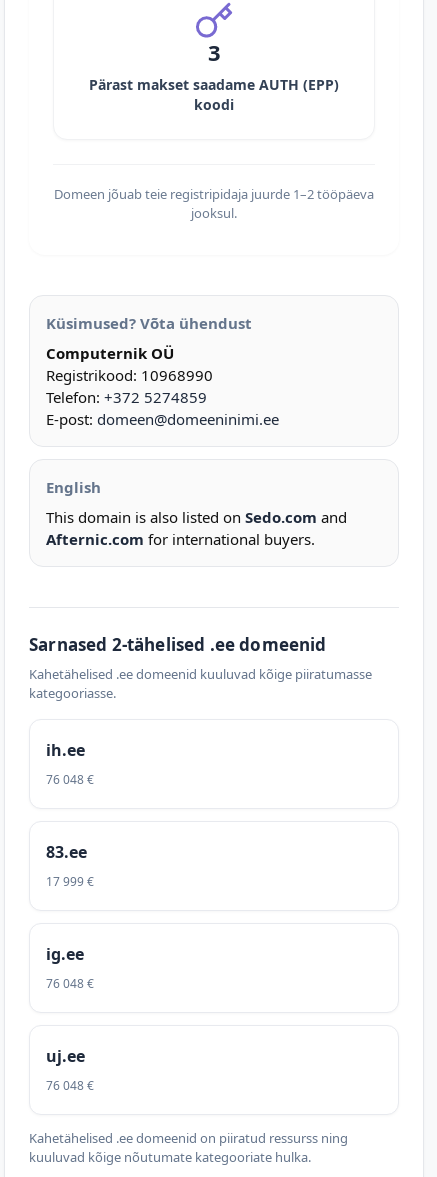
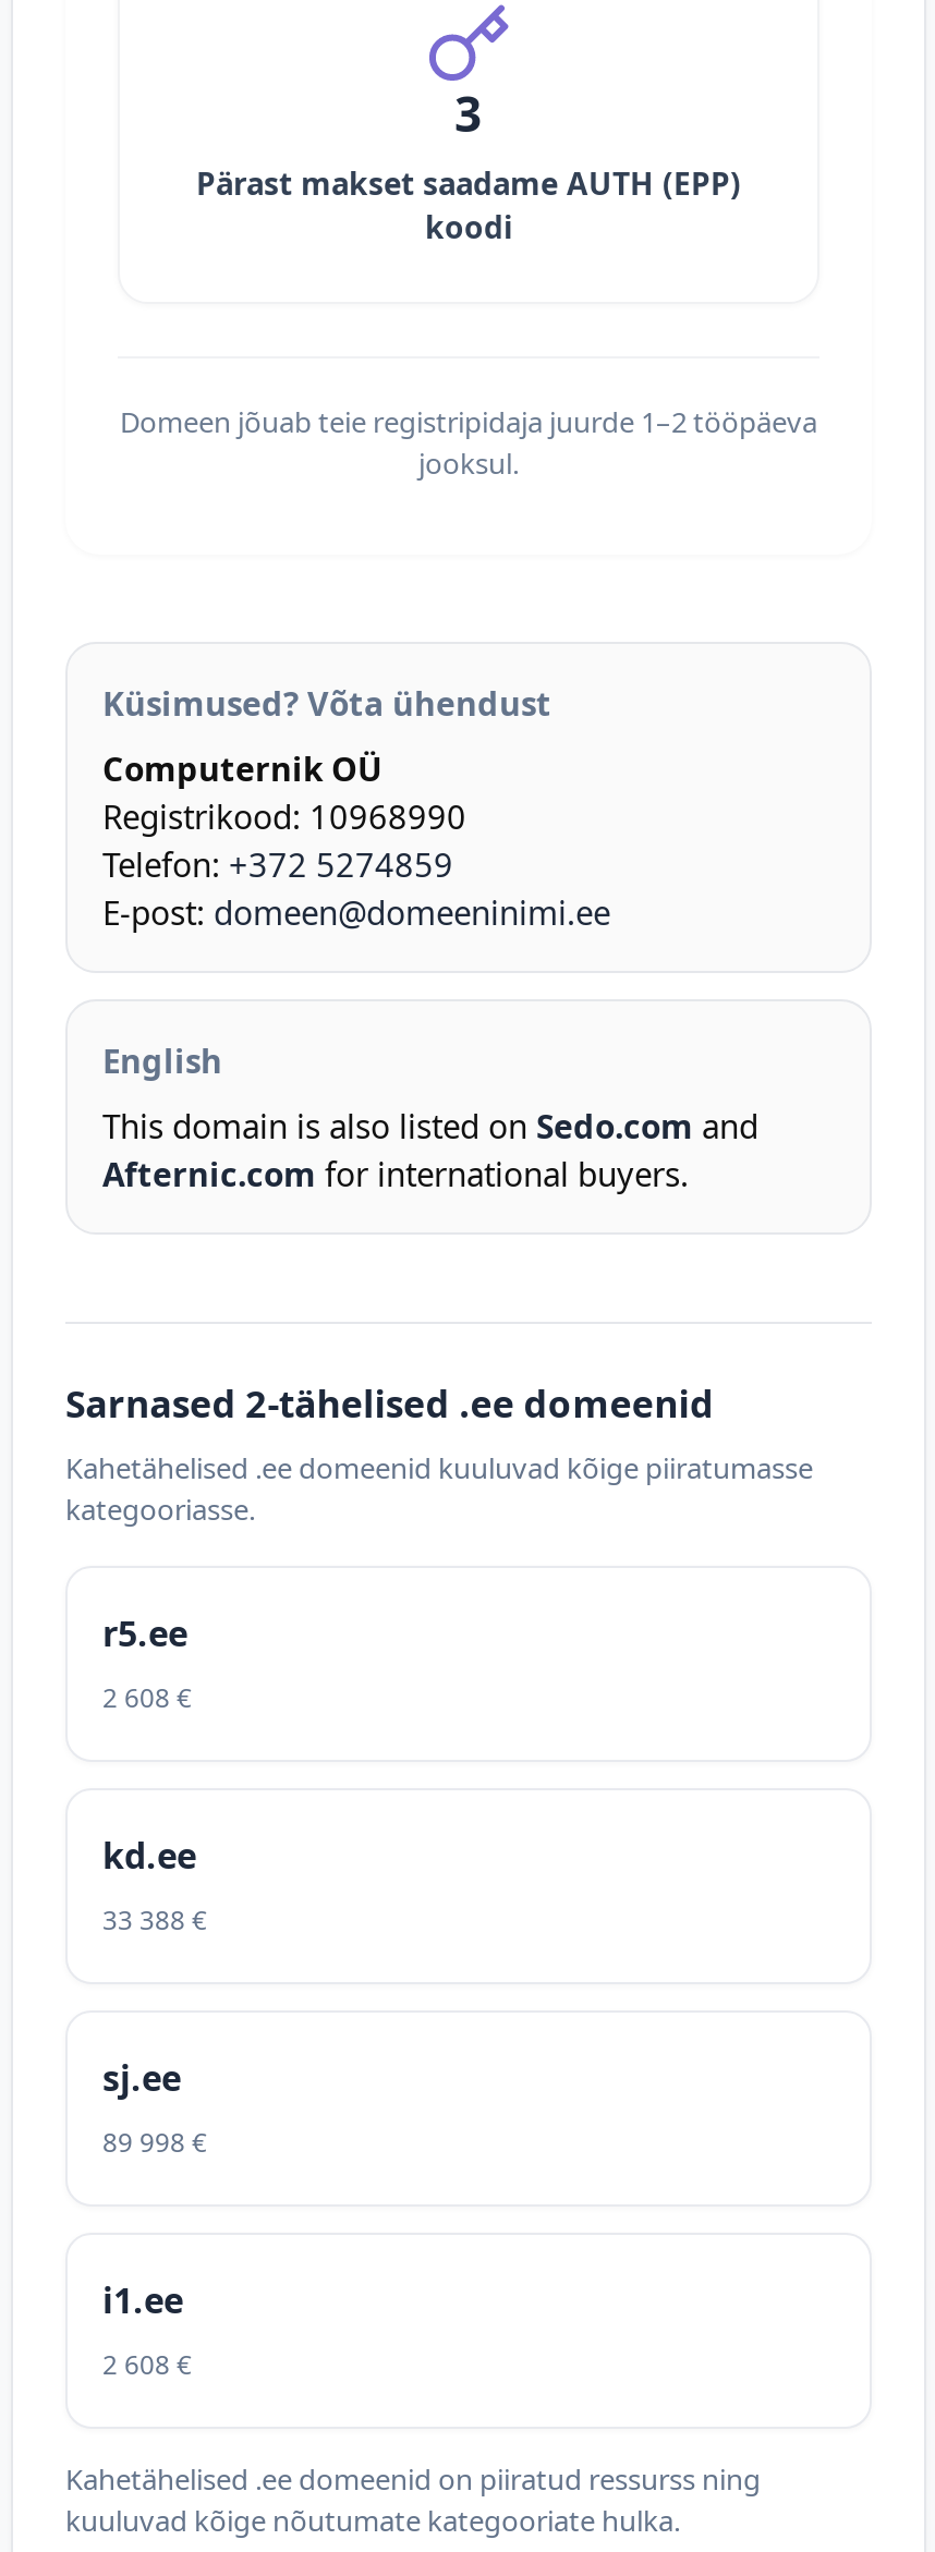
[46,739,85,761] ih.ee -> [102,1609,187,1657] r5.ee
[46,771,94,788] 76 048 € -> [102,1679,192,1716] 2 608 €
[46,841,87,863] 83.ee -> [102,1832,196,1880] kd.ee
[46,873,94,890] 17 999 € -> [102,1901,207,1939] 33 388 €
[46,943,84,965] ig.ee -> [102,2054,181,2102] sj.ee
[46,975,94,992] 76 048 € -> [102,2124,207,2161] 89 998 €
[46,1045,85,1067] uj.ee -> [102,2276,183,2324] i1.ee
[46,1077,94,1094] 76 048 € -> [102,2346,192,2383] 2 608 €

